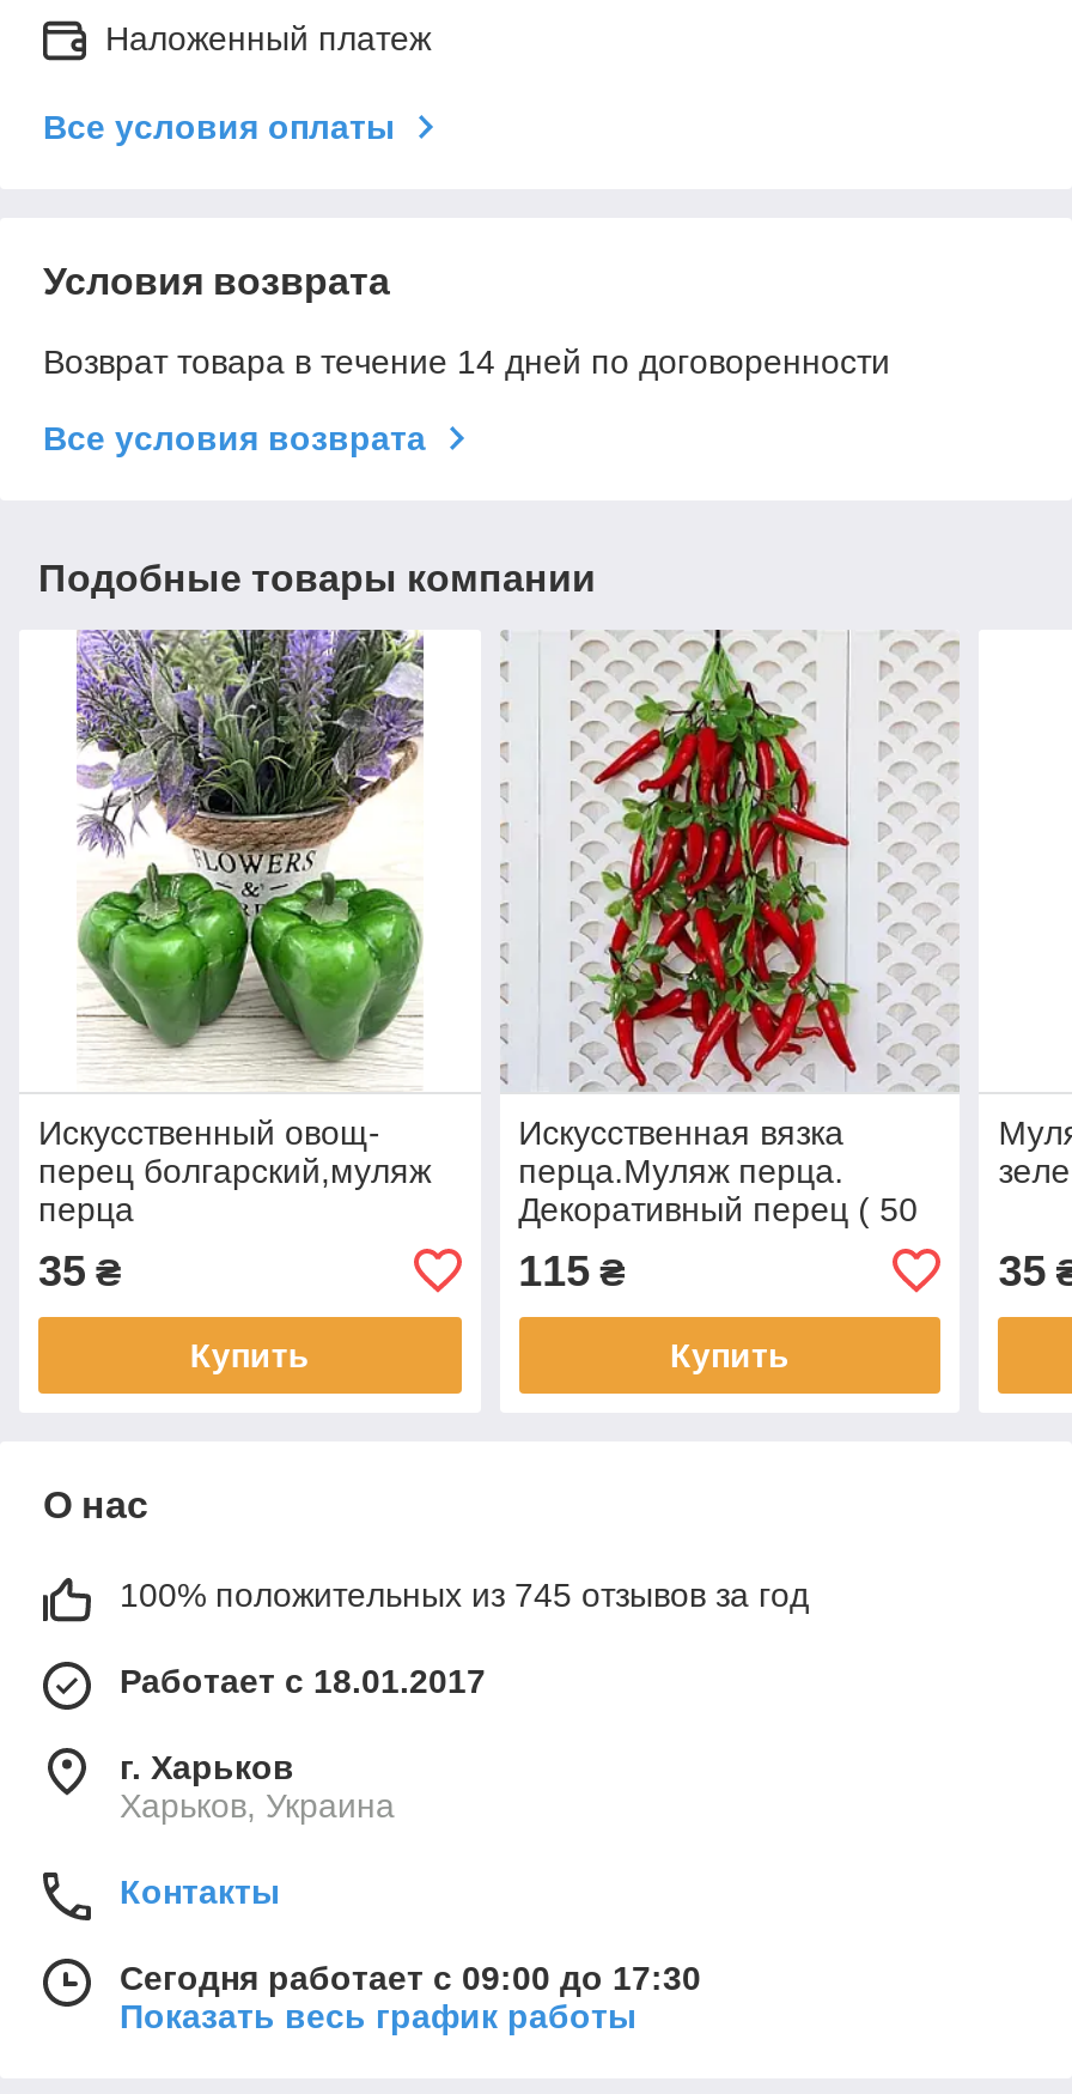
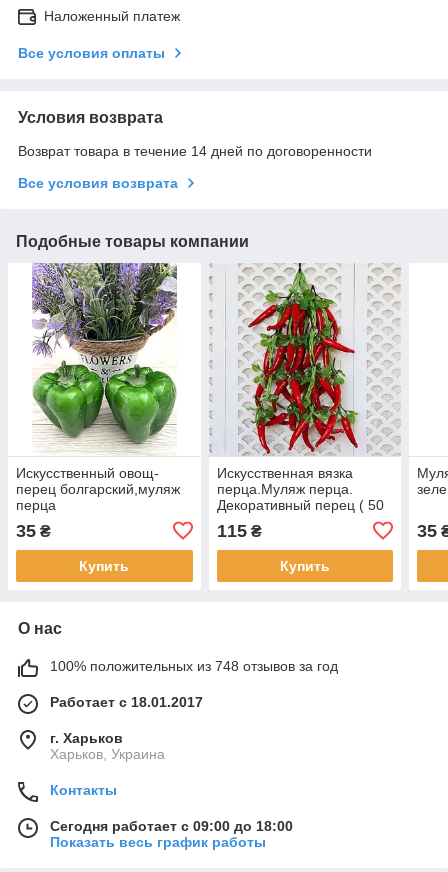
[120,1575,809,1613] 100% положительных из 745 отзывов за год -> [50,658,338,674] 100% положительных из 748 отзывов за год
[120,1958,701,1997] Сегодня работает с 09:00 до 17:30 -> [50,818,293,834] Сегодня работает с 09:00 до 18:00

